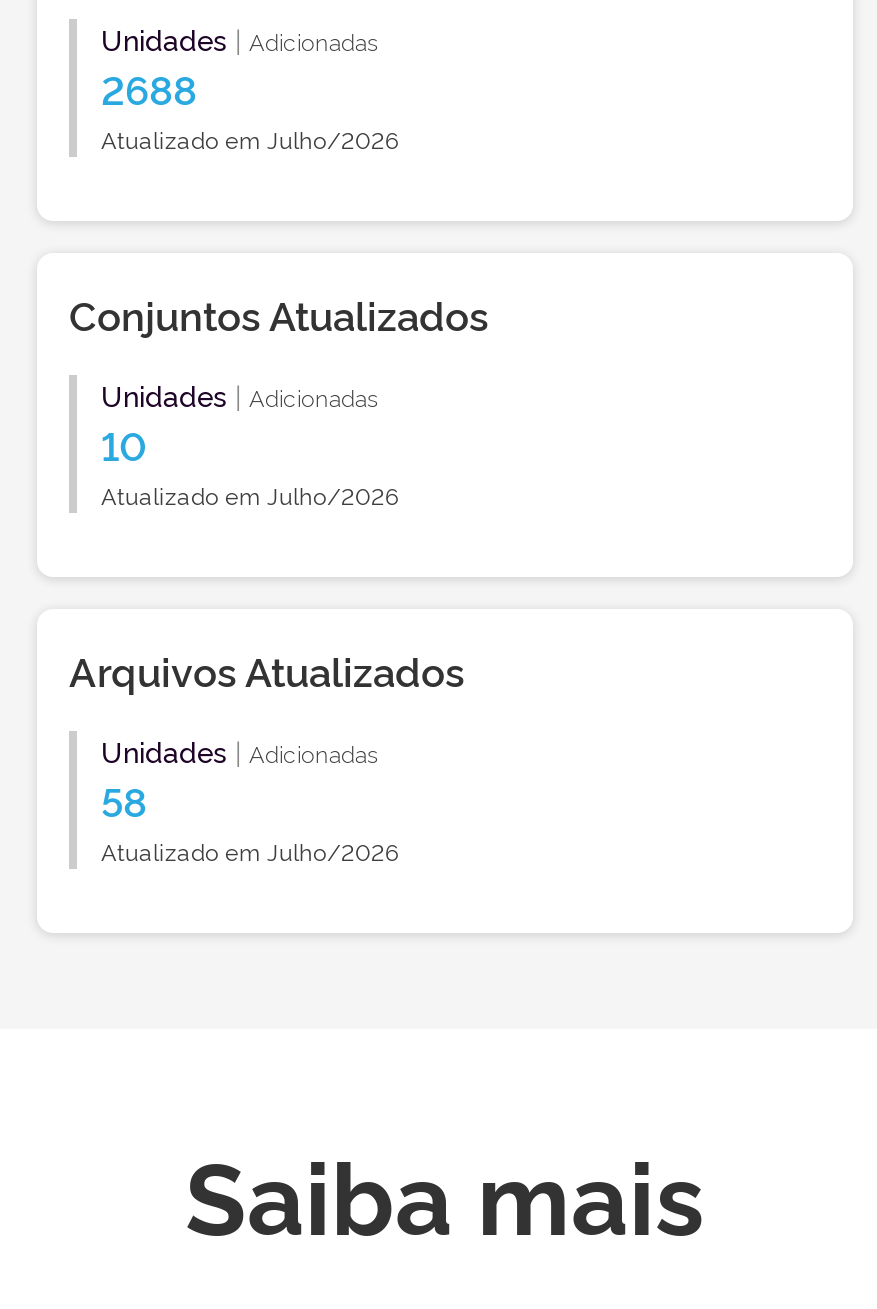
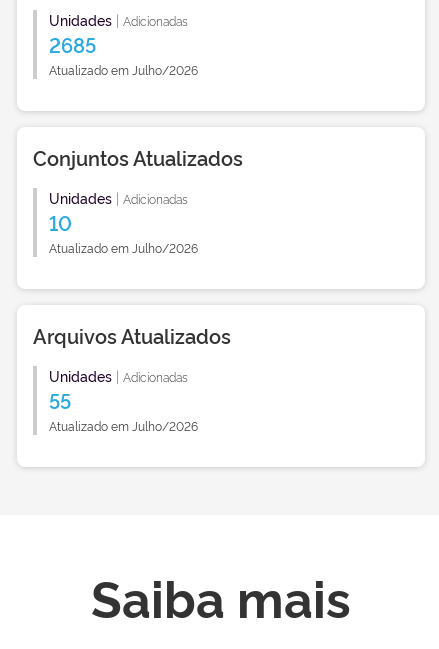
[101,58,197,114] 2688 -> [49,29,96,57] 2685
[101,770,147,826] 58 -> [49,385,71,413] 55

